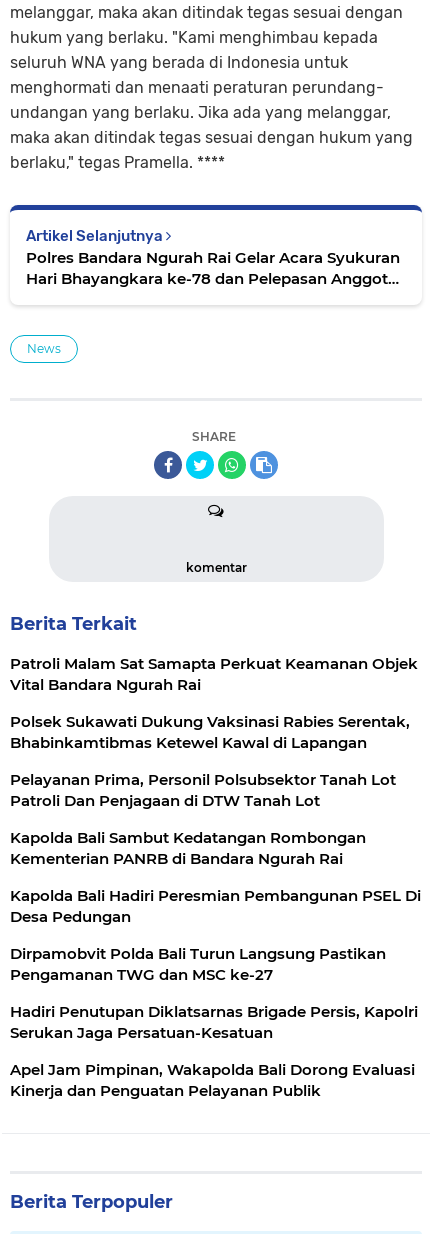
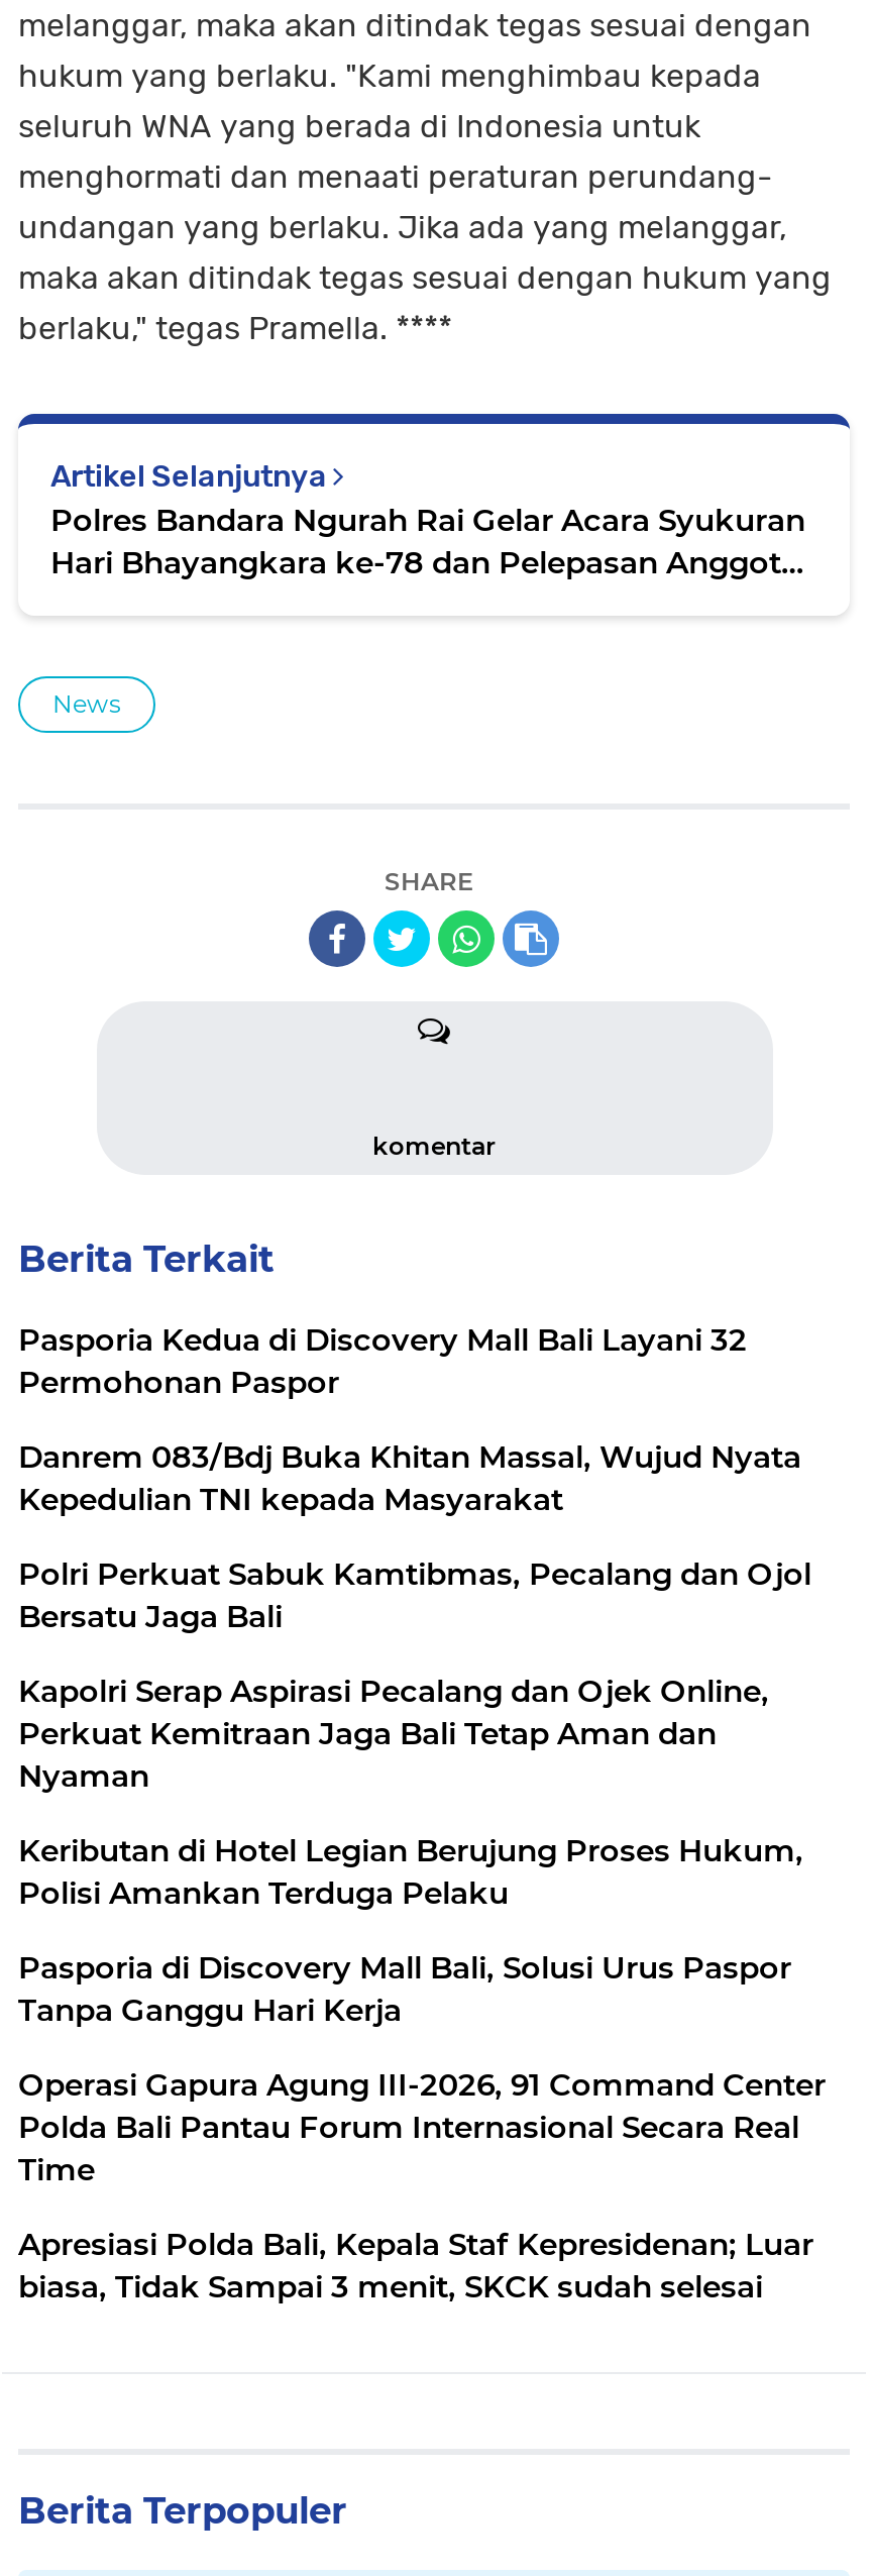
[10,654,418,694] Patroli Malam Sat Samapta Perkuat Keamanan Objek | Vital Bandara Ngurah Rai -> [18,1320,747,1401] Pasporia Kedua di Discovery Mall Bali Layani 32 | Permohonan Paspor
[10,712,410,752] Polsek Sukawati Dukung Vaksinasi Rabies Serentak, | Bhabinkamtibmas Ketewel Kawal di Lapangan -> [18,1437,801,1518] Danrem 083/Bdj Buka Khitan Massal, Wujud Nyata | Kepedulian TNI kepada Masyarakat
[10,770,396,810] Pelayanan Prima, Personil Polsubsektor Tanah Lot | Patroli Dan Penjagaan di DTW Tanah Lot -> [18,1554,811,1635] Polri Perkuat Sabuk Kamtibmas, Pecalang dan Ojol | Bersatu Jaga Bali
[10,828,366,868] Kapolda Bali Sambut Kedatangan Rombongan | Kementerian PANRB di Bandara Ngurah Rai -> [18,1672,769,1795] Kapolri Serap Aspirasi Pecalang dan Ojek Online, | Perkuat Kemitraan Jaga Bali Tetap Aman dan | Nyaman
[10,886,421,926] Kapolda Bali Hadiri Peresmian Pembangunan PSEL Di | Desa Pedungan -> [18,1831,803,1912] Keributan di Hotel Legian Berujung Proses Hukum, | Polisi Amankan Terduga Pelaku
[10,944,386,984] Dirpamobvit Polda Bali Turun Langsung Pastikan | Pengamanan TWG dan MSC ke-27 -> [18,1948,791,2029] Pasporia di Discovery Mall Bali, Solusi Urus Paspor | Tanpa Ganggu Hari Kerja
[10,1002,418,1042] Hadiri Penutupan Diklatsarnas Brigade Persis, Kapolri | Serukan Jaga Persatuan-Kesatuan -> [18,2065,826,2188] Operasi Gapura Agung III-2026, 91 Command Center | Polda Bali Pantau Forum Internasional Secara Real | Time
[10,1060,415,1100] Apel Jam Pimpinan, Wakapolda Bali Dorong Evaluasi | Kinerja dan Penguatan Pelayanan Publik -> [18,2225,813,2305] Apresiasi Polda Bali, Kepala Staf Kepresidenan; Luar | biasa, Tidak Sampai 3 menit, SKCK sudah selesai

